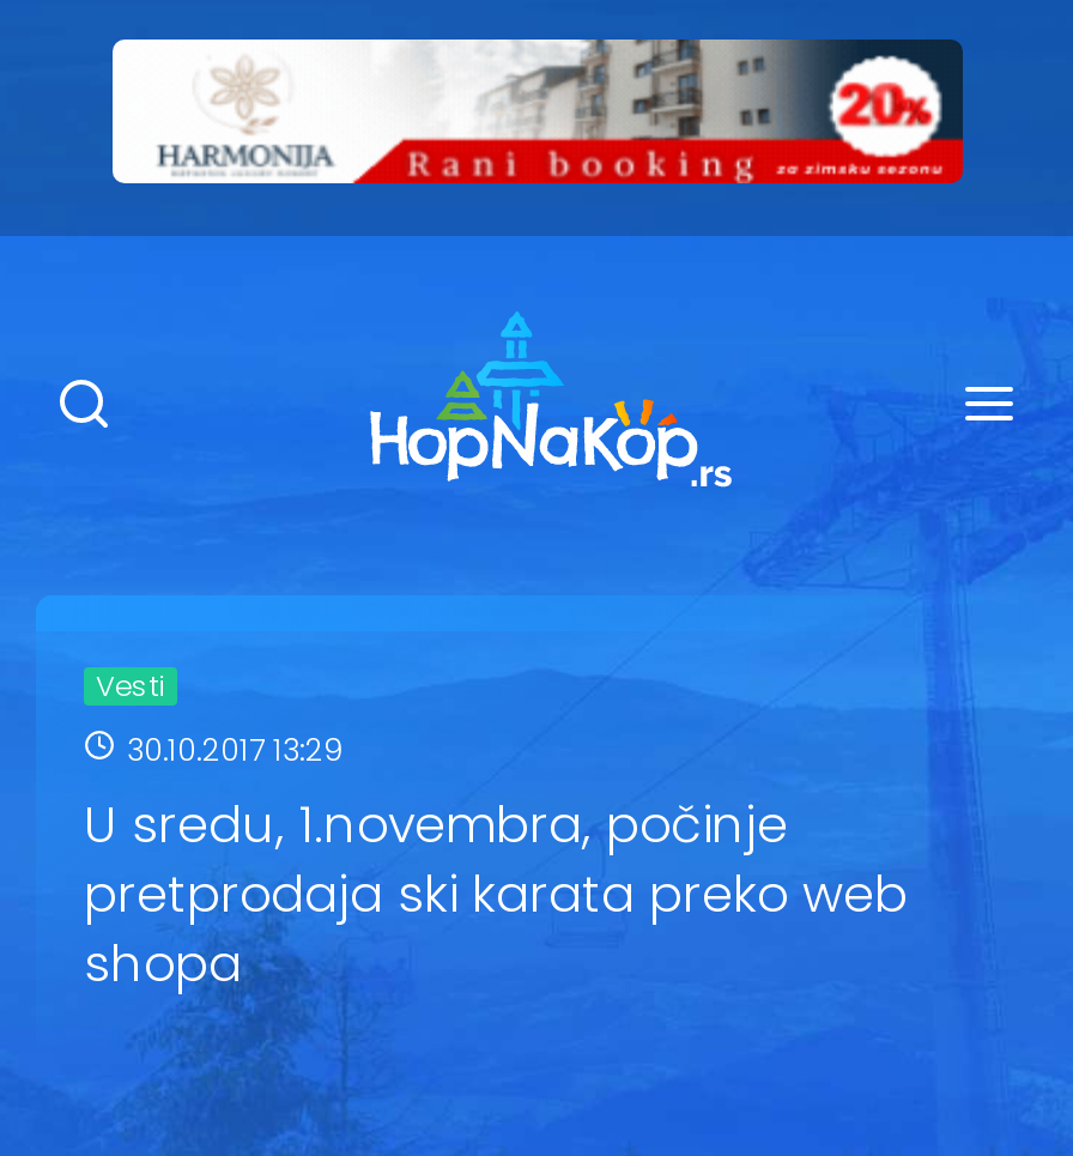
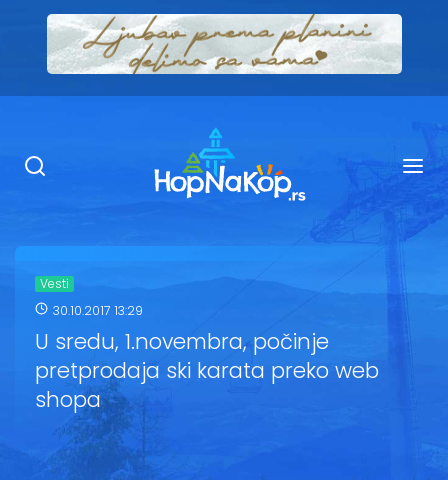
[115,37,965,186] [image] -> [47,13,403,75] [image]

